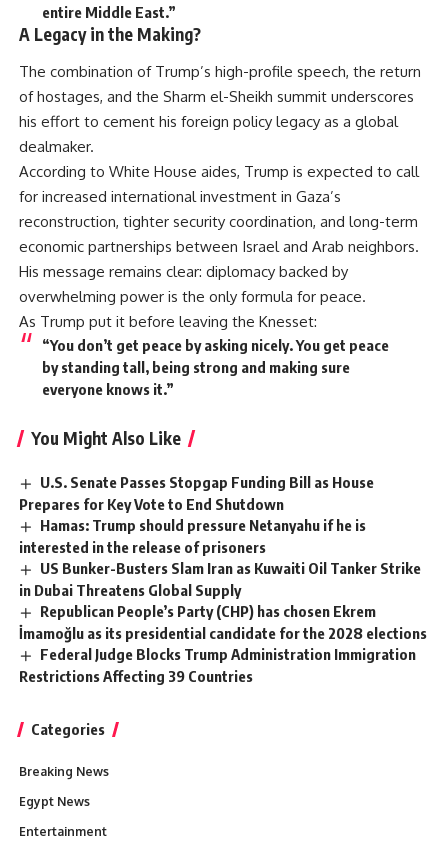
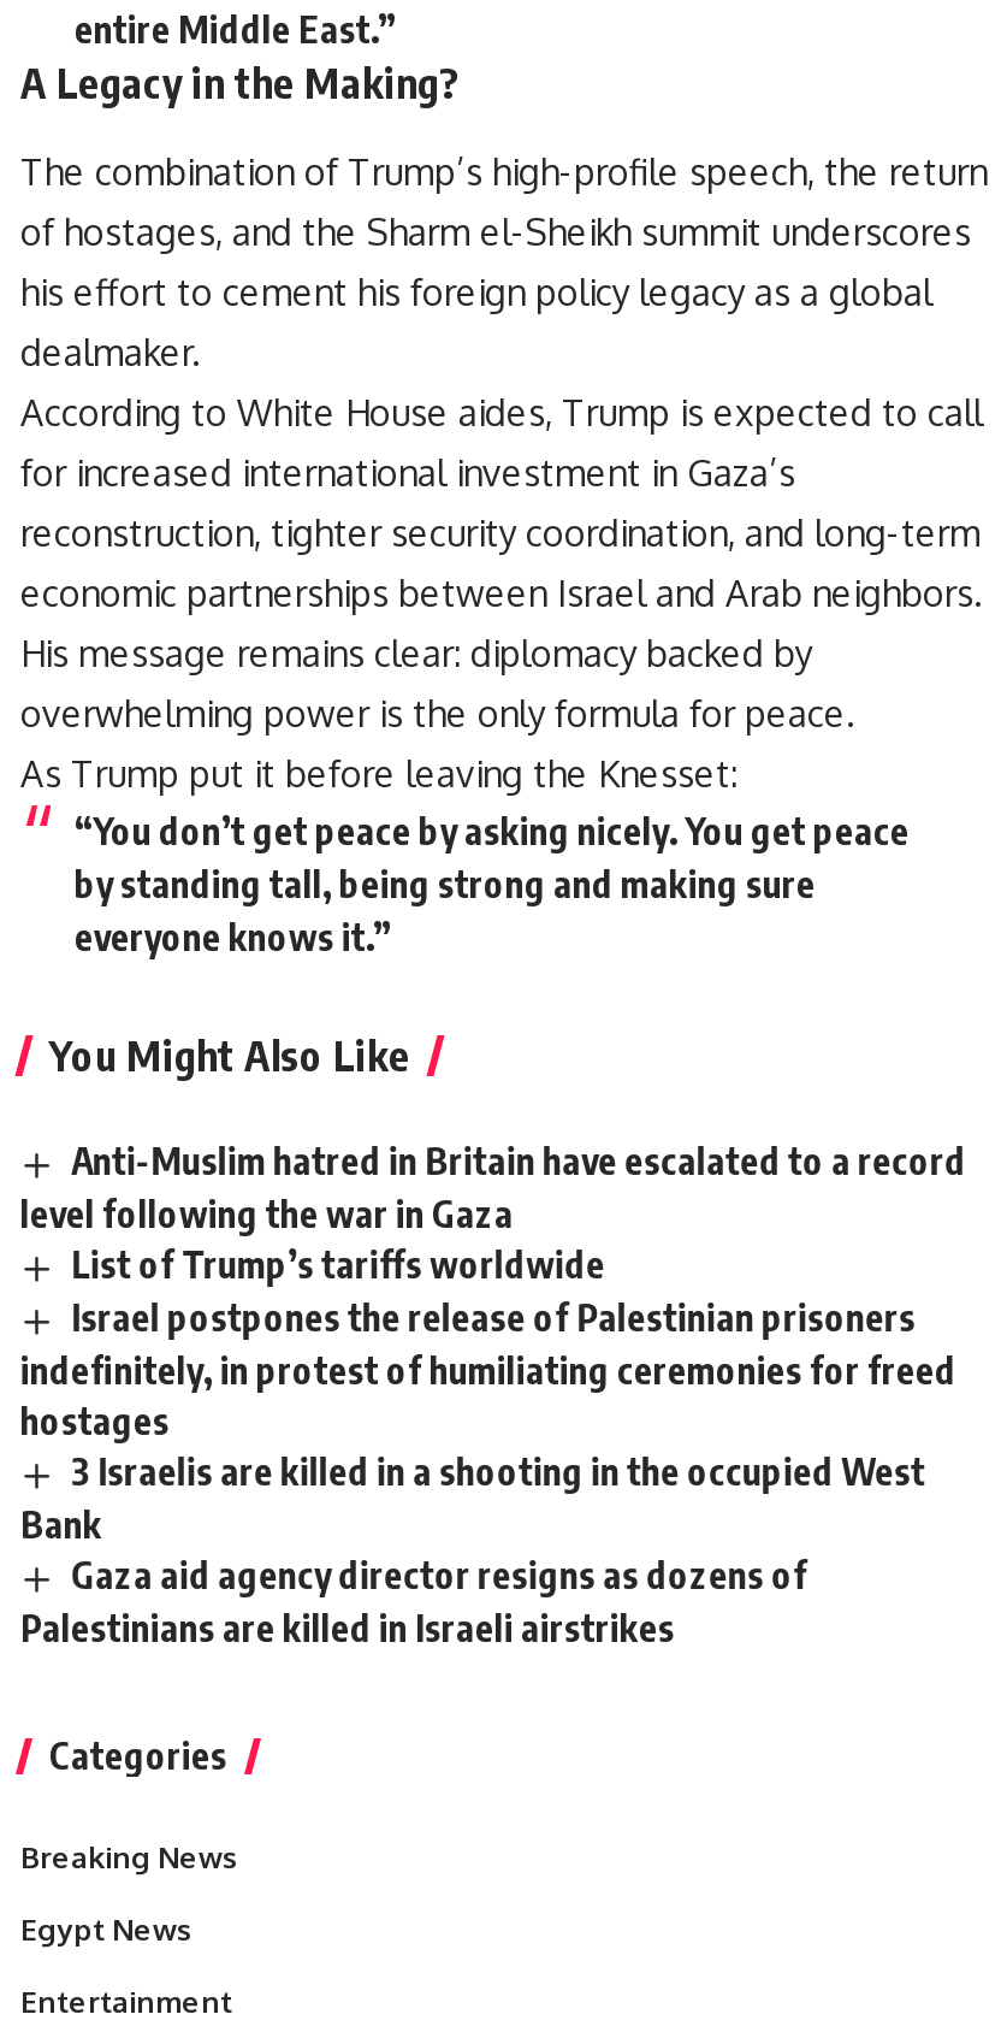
[19,473,427,685] U.S. Senate Passes Stopgap Funding Bill as House | Prepares for Key Vote to End Shutdown | Hamas: Trump should pressure Netanyahu if he is | interested in the release of prisoners | US Bunker-Busters Slam Iran as Kuwaiti Oil Tanker Strike | in Dubai Threatens Global Supply | Republican People’s Party (CHP) has chosen Ekrem | İmamoğlu as its presidential candidate for the 2028 elections | Federal Judge Blocks Trump Administration Immigration | Restrictions Affecting 39 Countries -> [20,1139,966,1648] Anti-Muslim hatred in Britain have escalated to a record | level following the war in Gaza | List of Trump’s tariffs worldwide | Israel postpones the release of Palestinian prisoners | indefinitely, in protest of humiliating ceremonies for freed | hostages | 3 Israelis are killed in a shooting in the occupied West | Bank | Gaza aid agency director resigns as dozens of | Palestinians are killed in Israeli airstrikes

